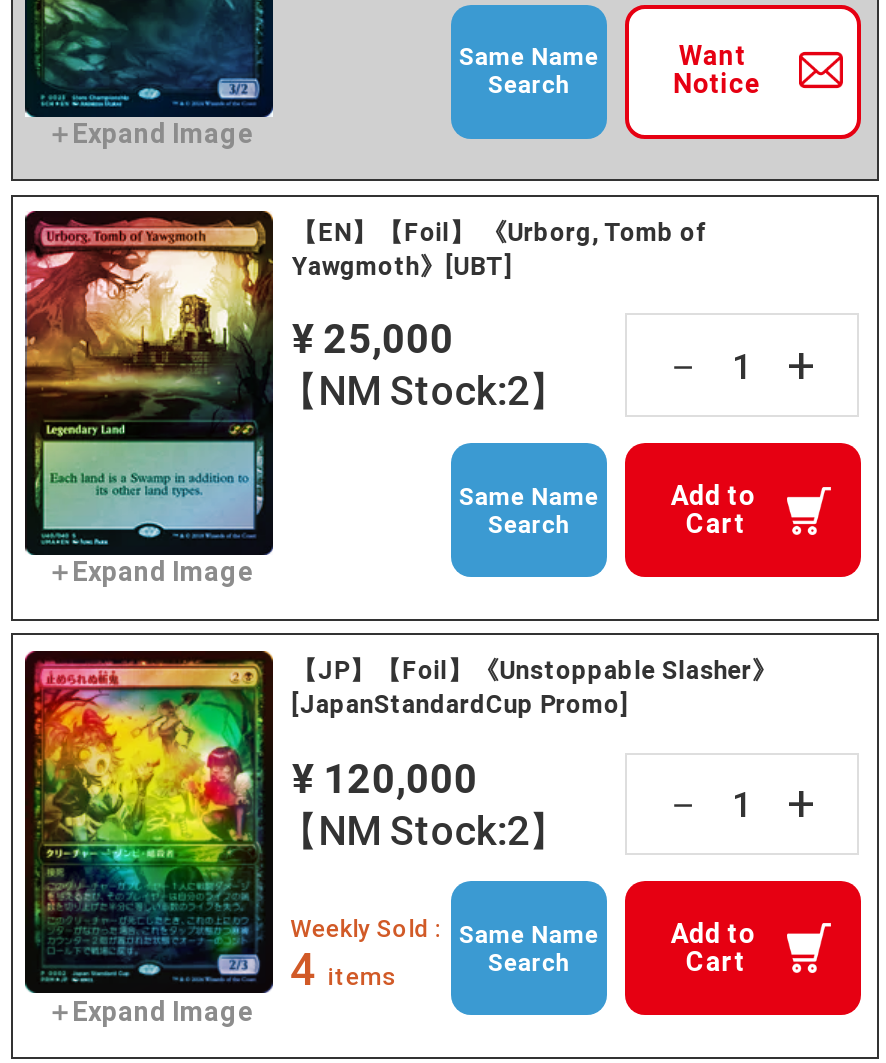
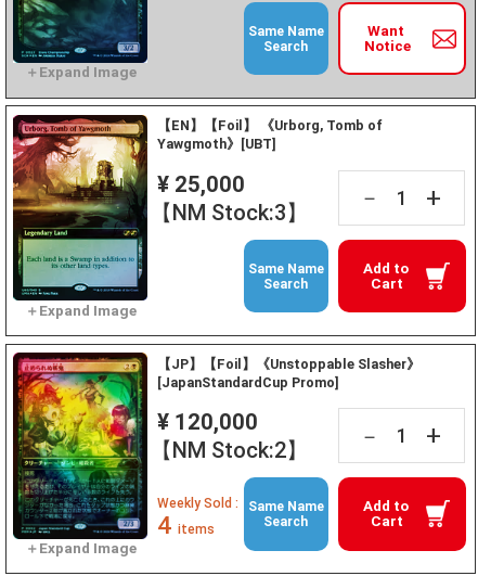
[278,367,568,415] 【NM Stock:2】 -> [150,199,307,225] 【NM Stock:3】

